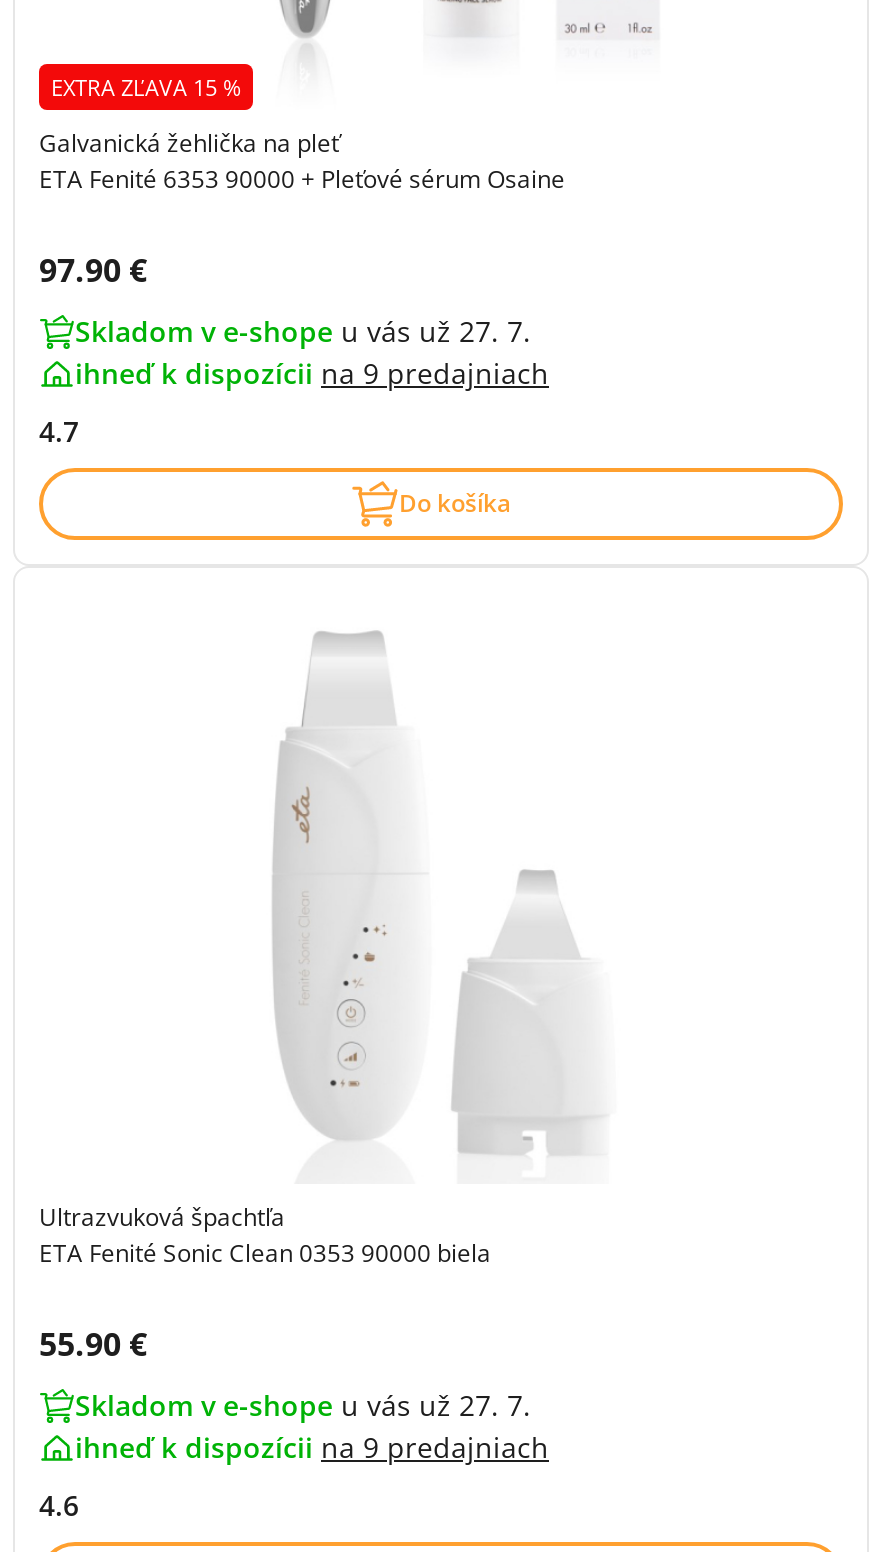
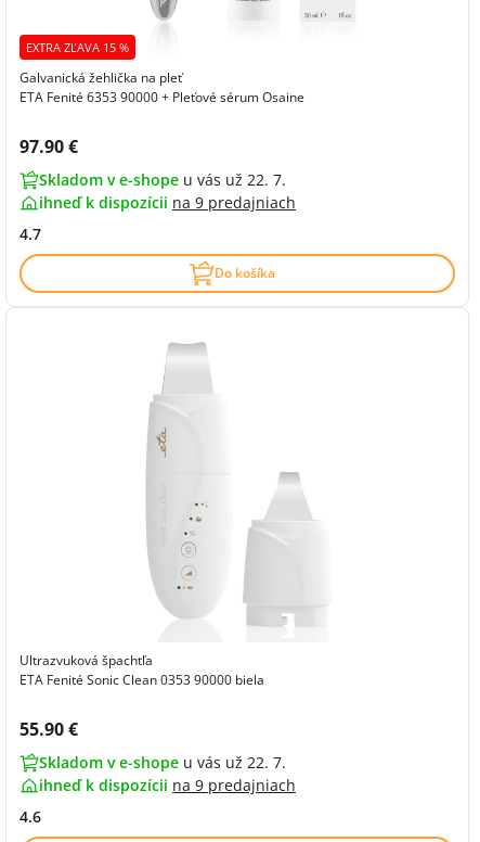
[75,313,531,351] Skladom v e-shope u vás už 27. 7. -> [39,170,286,190] Skladom v e-shope u vás už 22. 7.
[75,1387,531,1425] Skladom v e-shope u vás už 27. 7. -> [39,752,286,773] Skladom v e-shope u vás už 22. 7.

